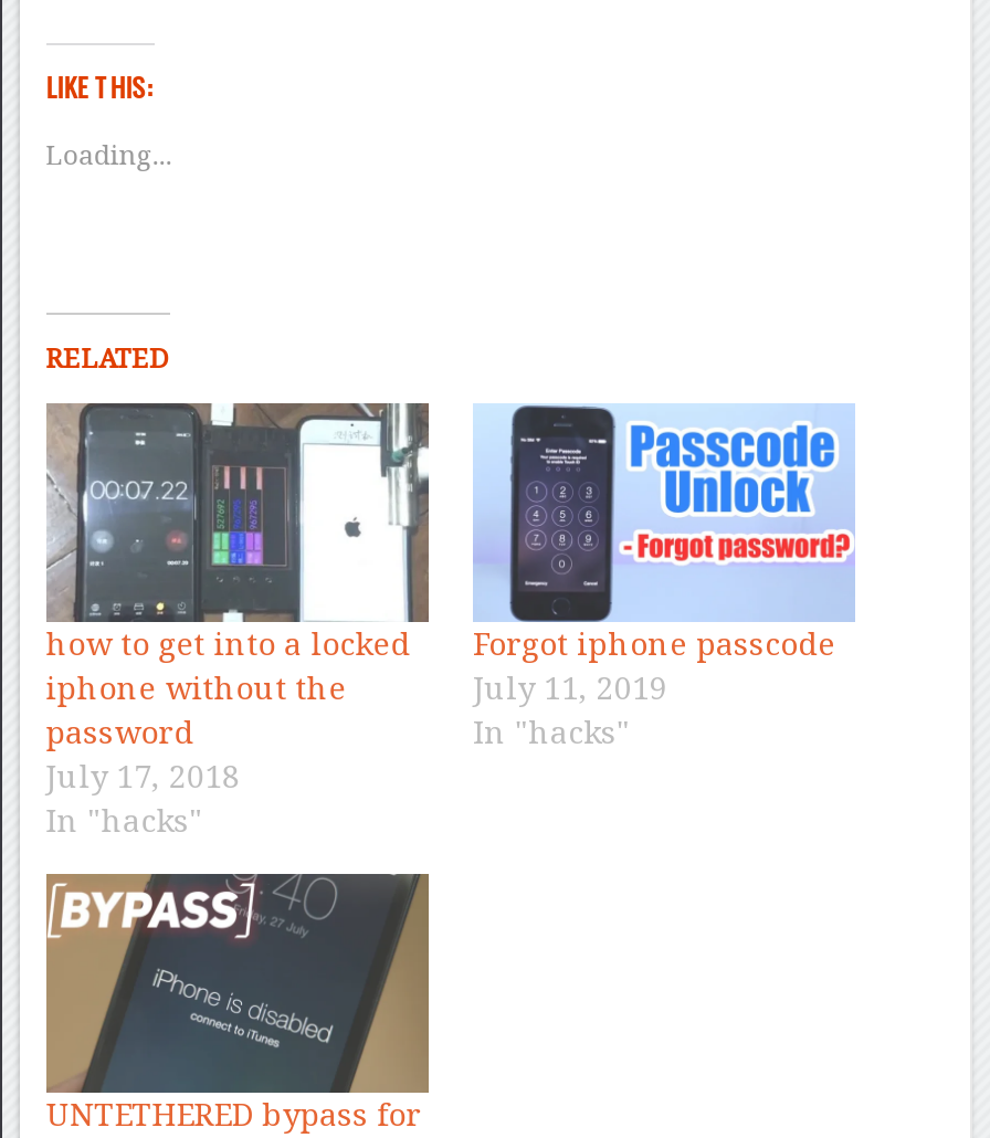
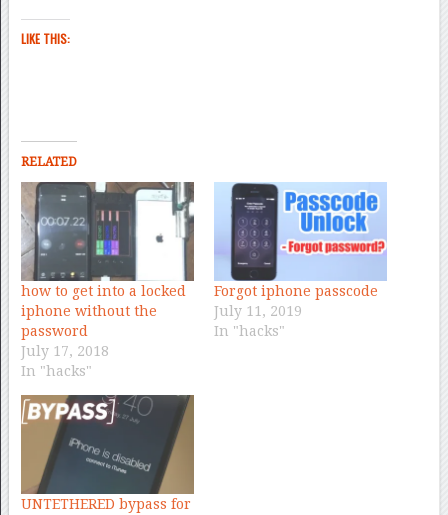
[46,140,171,171] Loading... -> none

